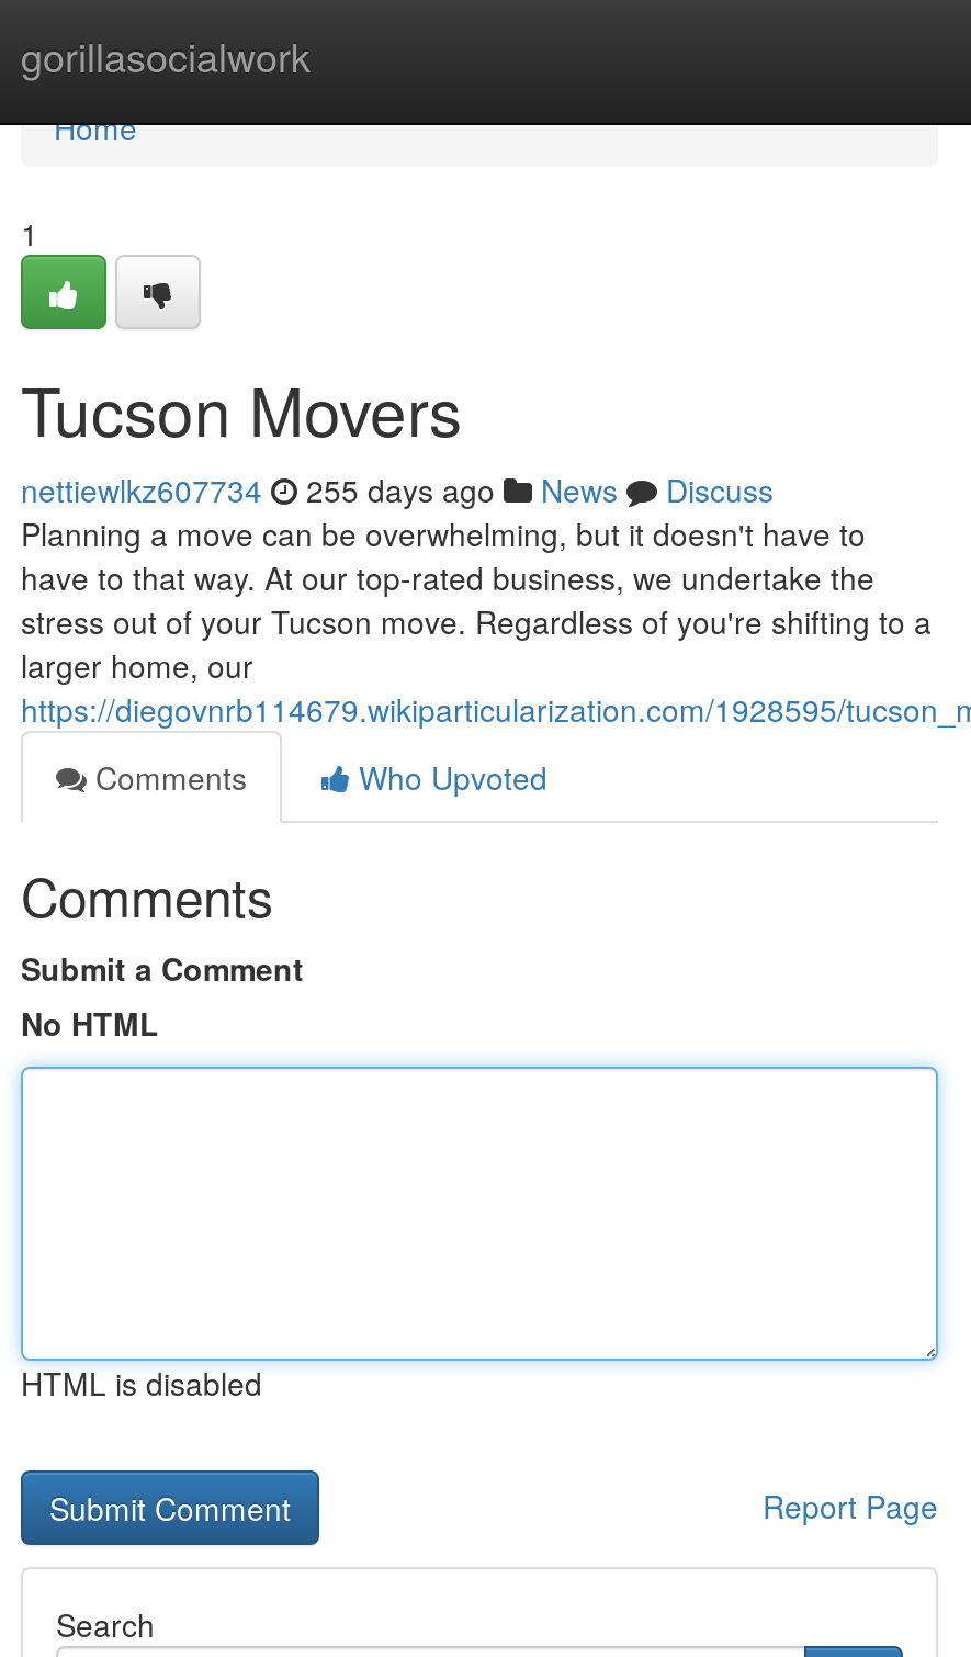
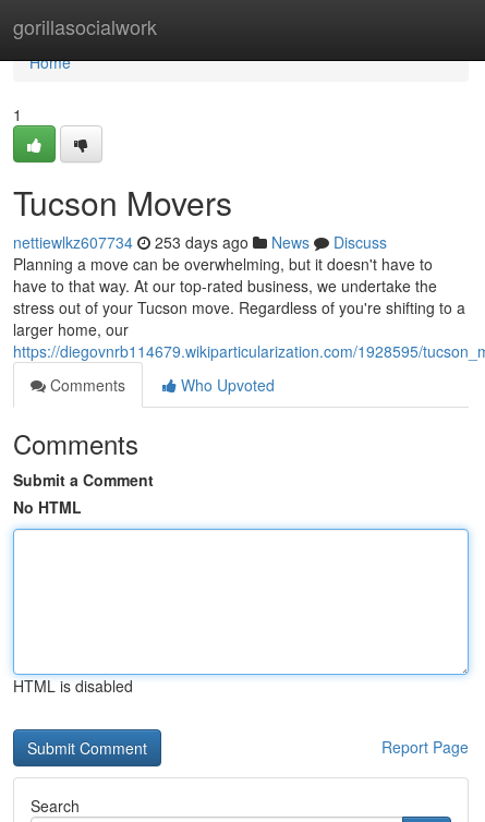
[21,467,774,511] nettiewlkz607734 255 days ago News Discuss -> [13,231,387,253] nettiewlkz607734 253 days ago News Discuss

